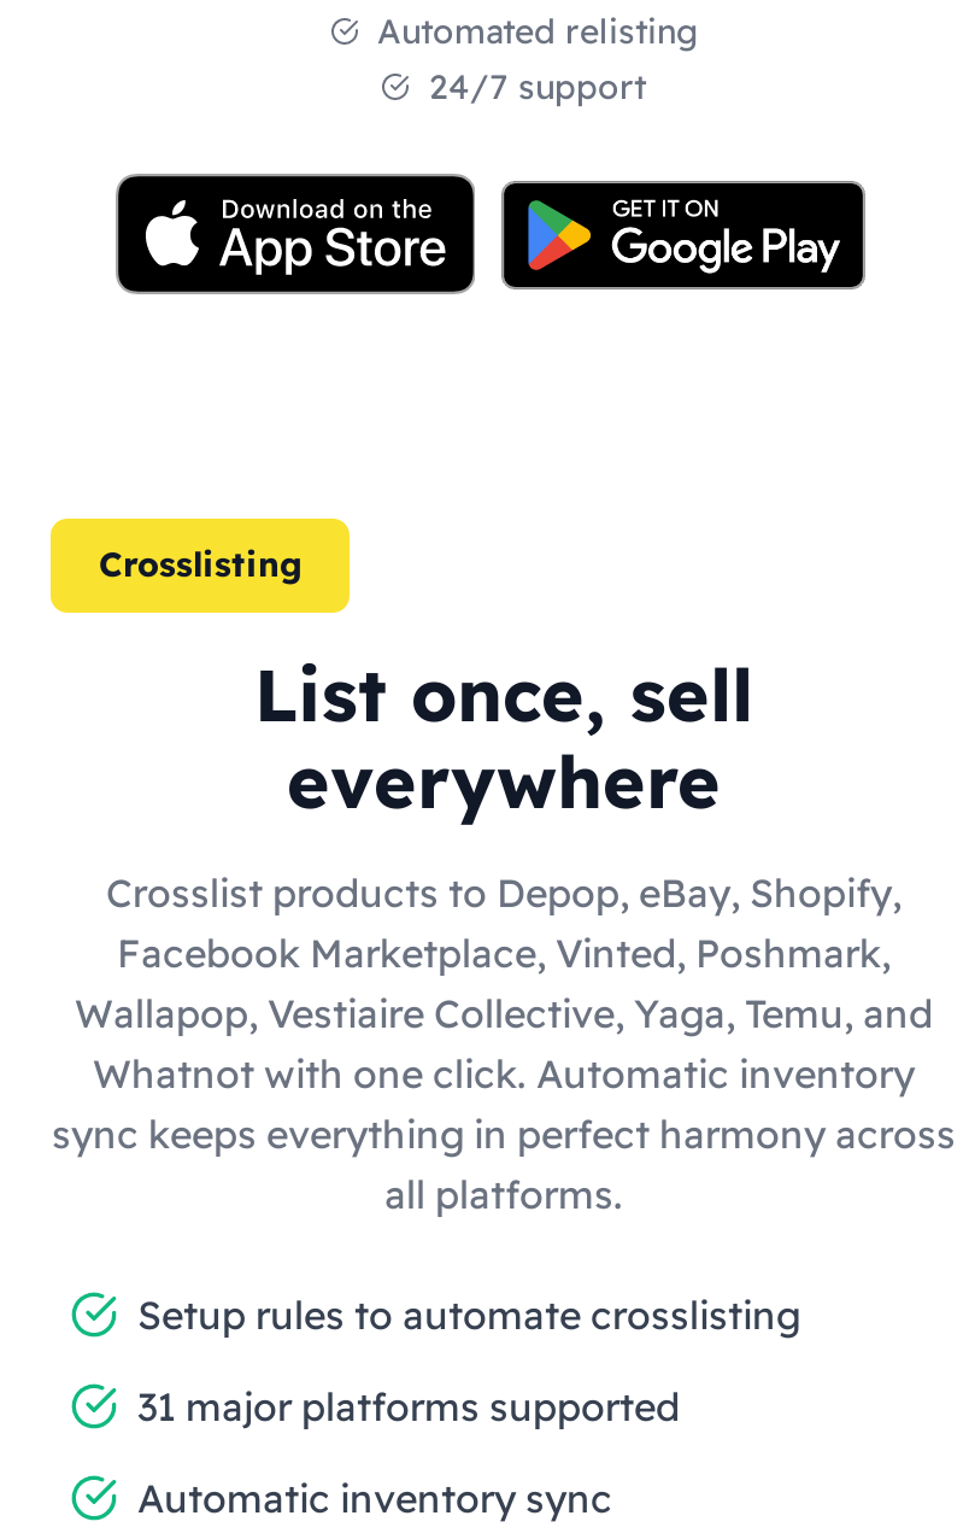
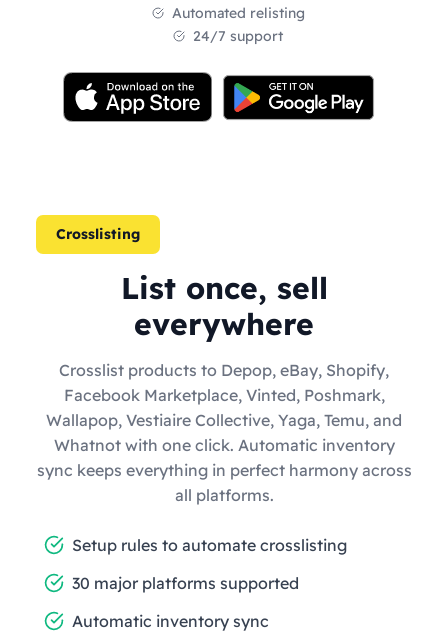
[137,1381,680,1429] 31 major platforms supported -> [72,572,299,592] 30 major platforms supported

